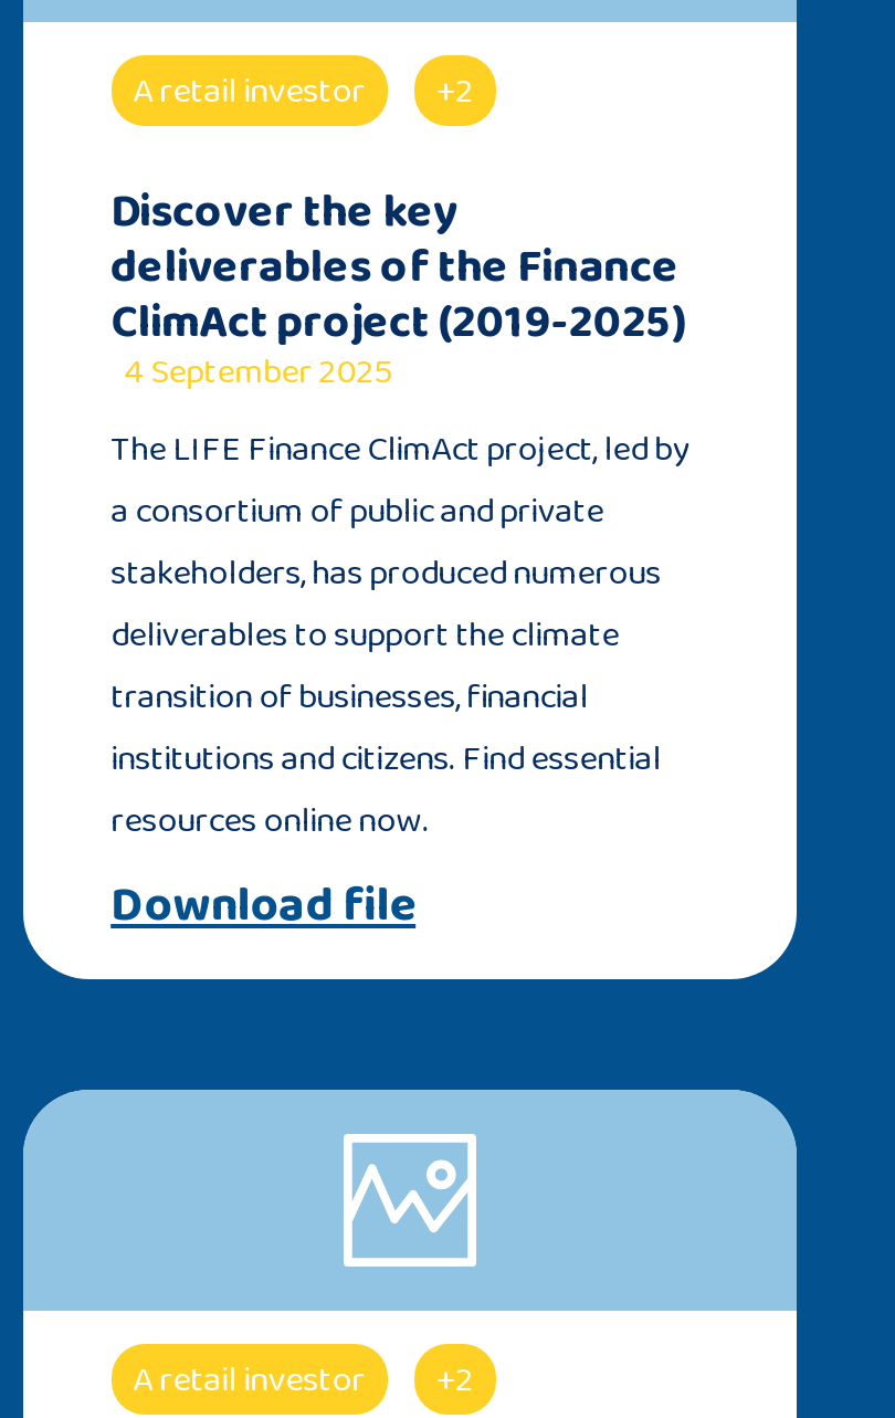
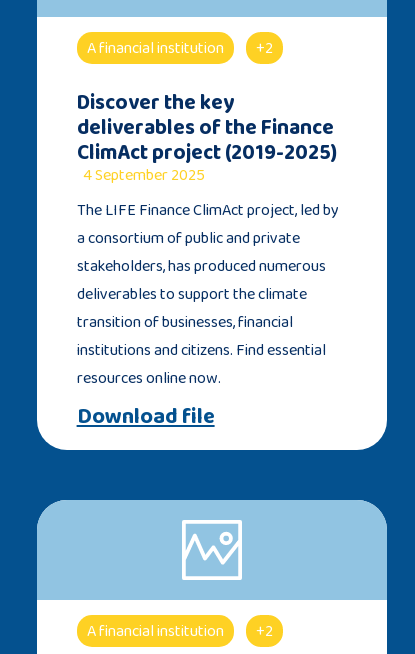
[133,65,365,116] A retail investor -> [87,36,224,59] A financial institution
[133,1354,365,1405] A retail investor -> [87,619,224,642] A financial institution

